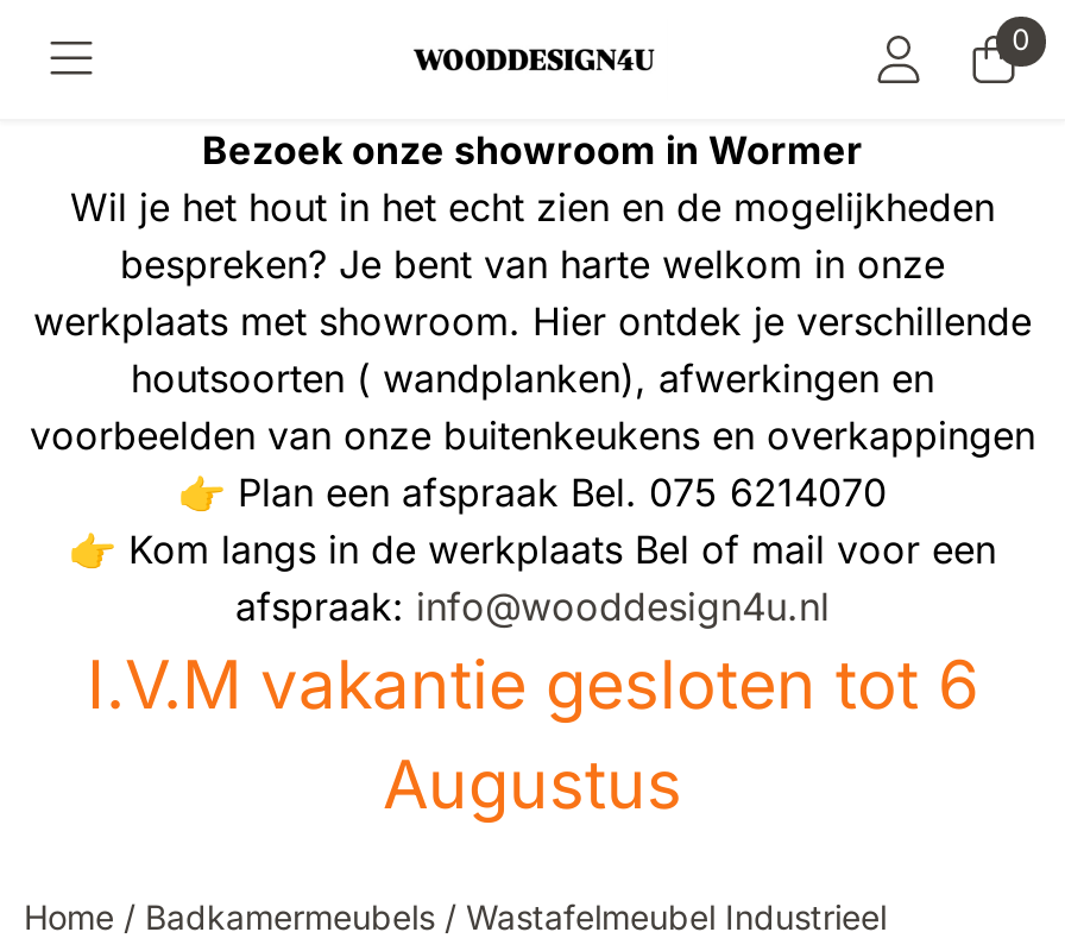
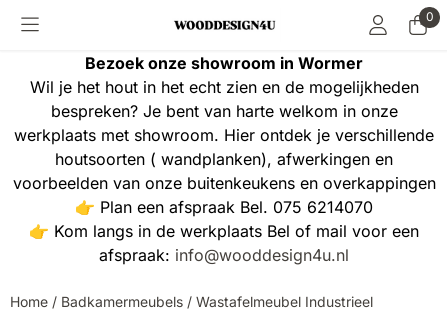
[87,644,978,825] I.V.M vakantie gesloten tot 6 | Augustus -> none

